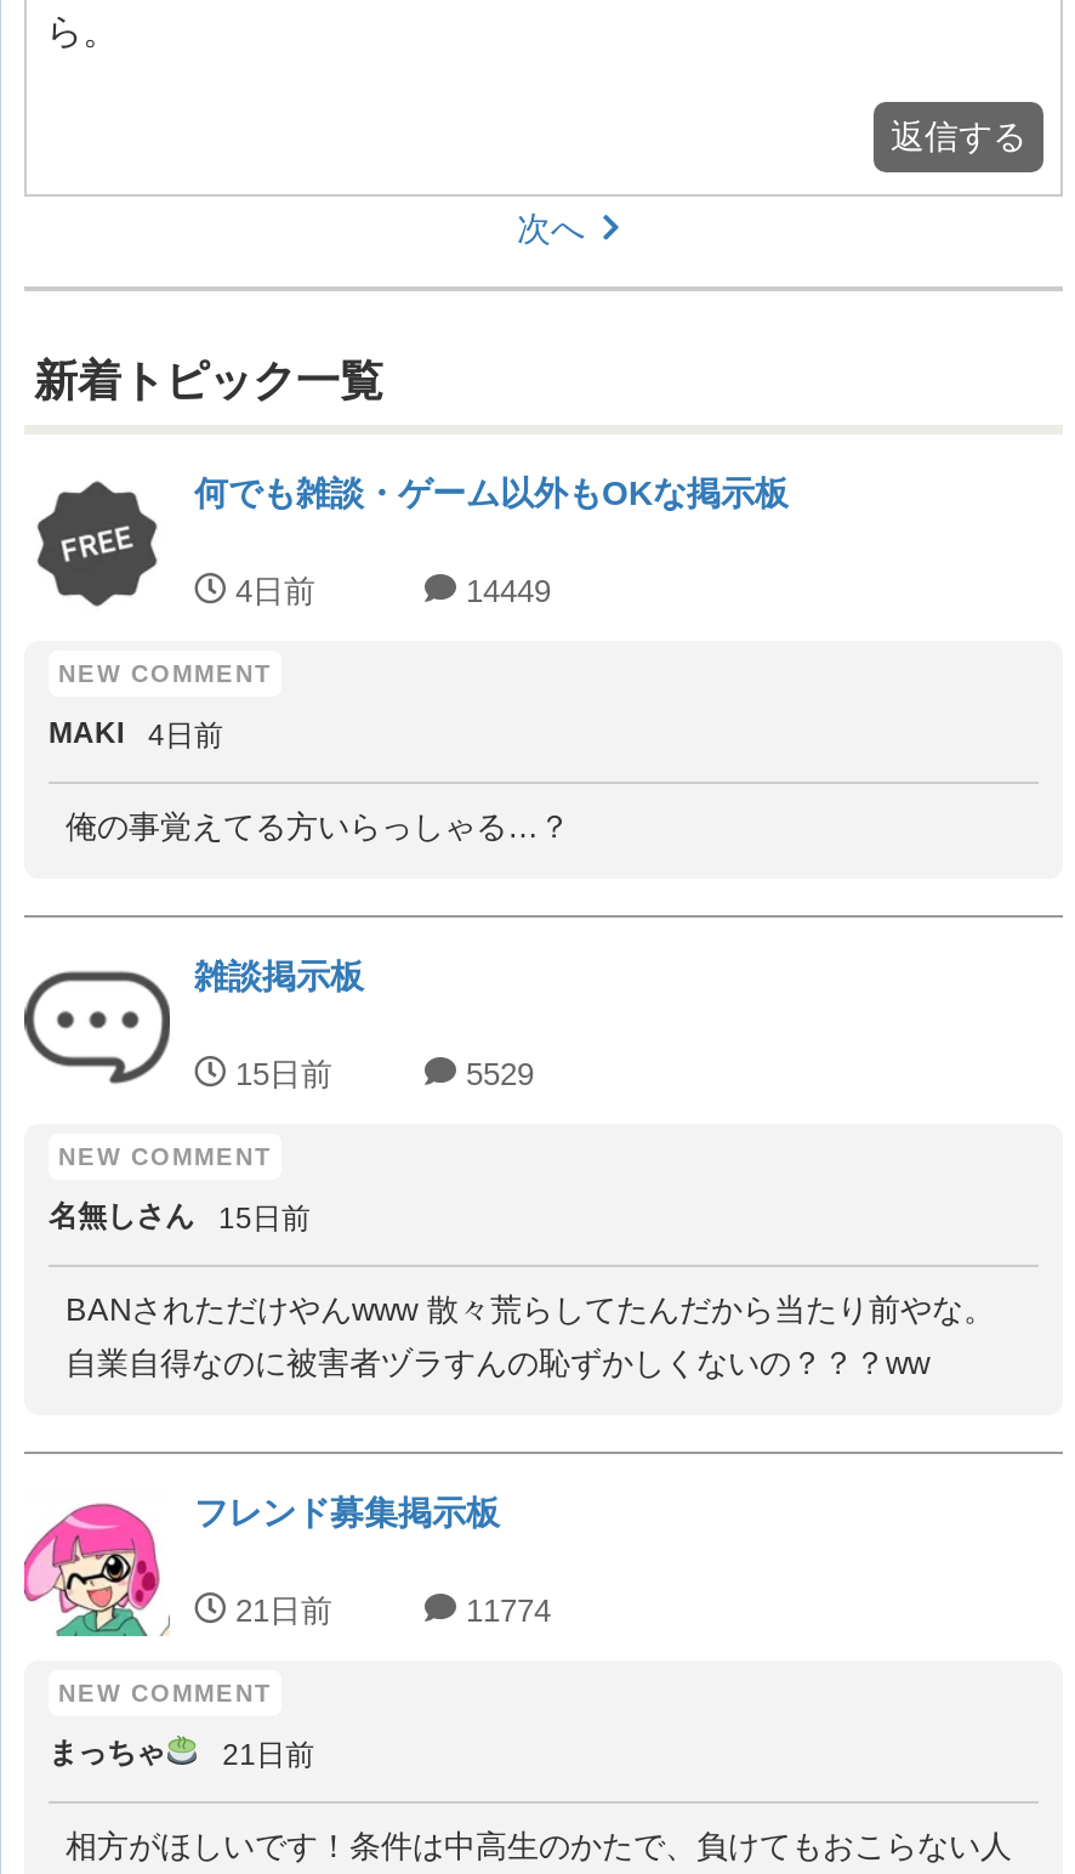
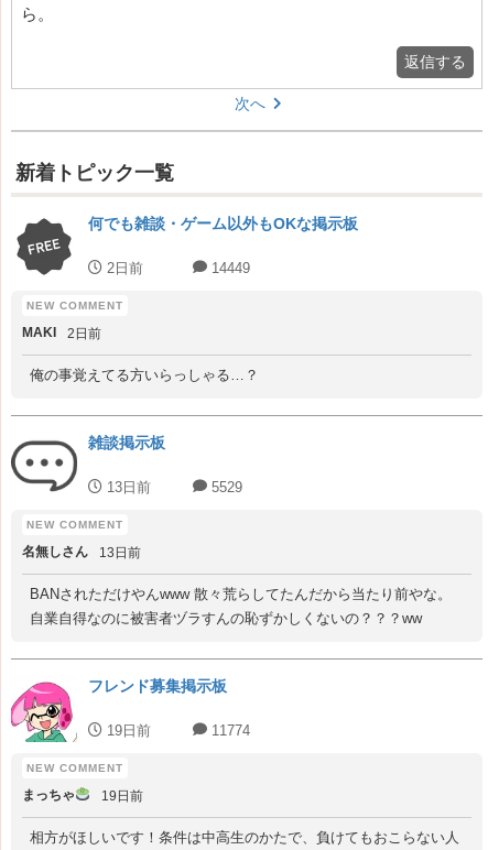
[226,572,315,608] 4日前 -> [102,259,143,276] 2日前
[49,715,223,752] MAKI 4日前 -> [22,324,101,341] MAKI 2日前
[226,1055,332,1091] 15日前 -> [102,479,151,495] 13日前
[49,1198,311,1235] 名無しさん 15日前 -> [22,543,141,560] 名無しさん 13日前
[226,1591,332,1628] 21日前 -> [102,722,151,738] 19日前
[49,1735,315,1771] まっちゃ 21日前 -> [22,787,143,803] まっちゃ 19日前

